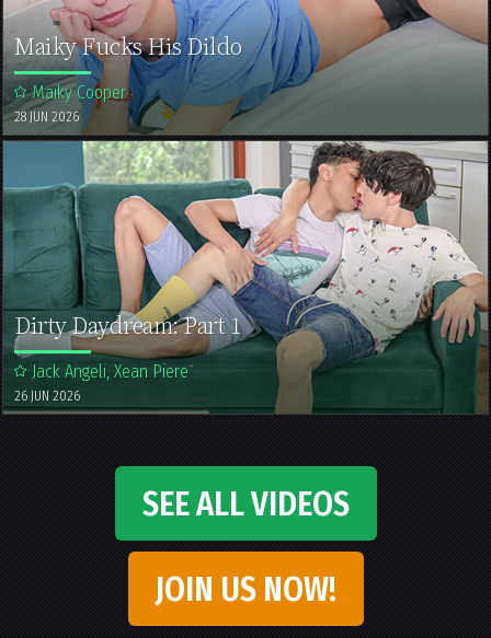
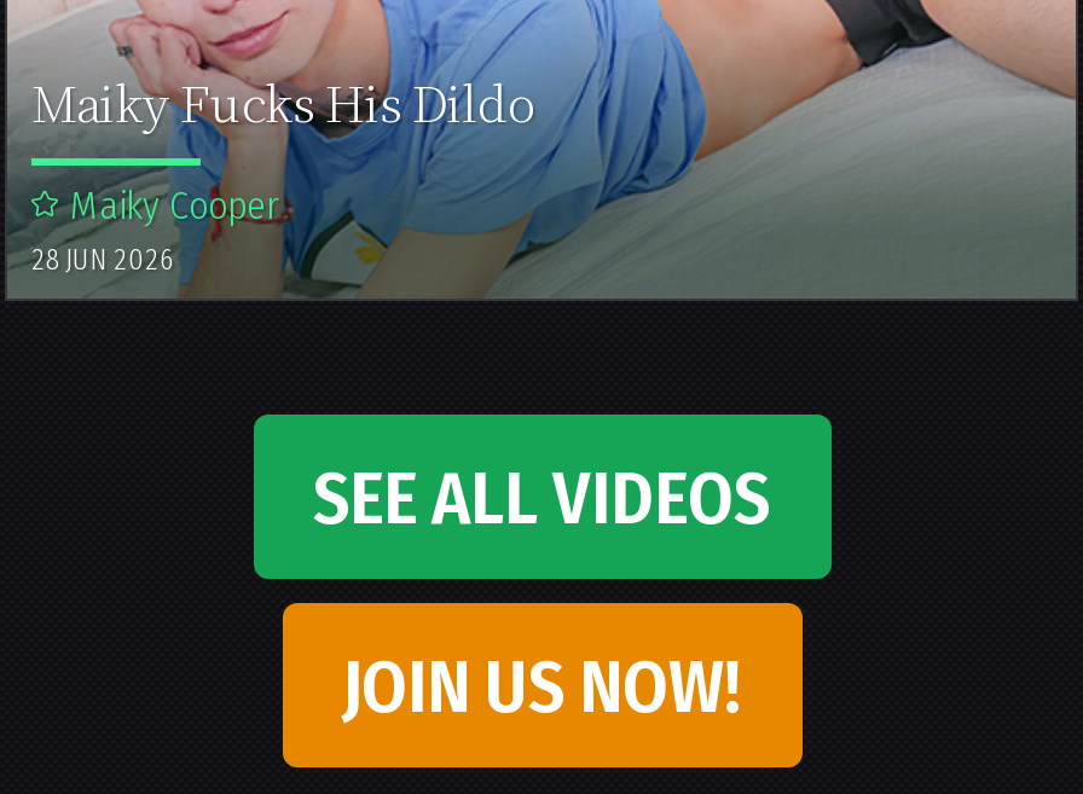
[3,140,488,414] [image] | Dirty Daydream: Part 1 | Jack Angeli, Xean Piere | 26 JUN 2026 -> none

